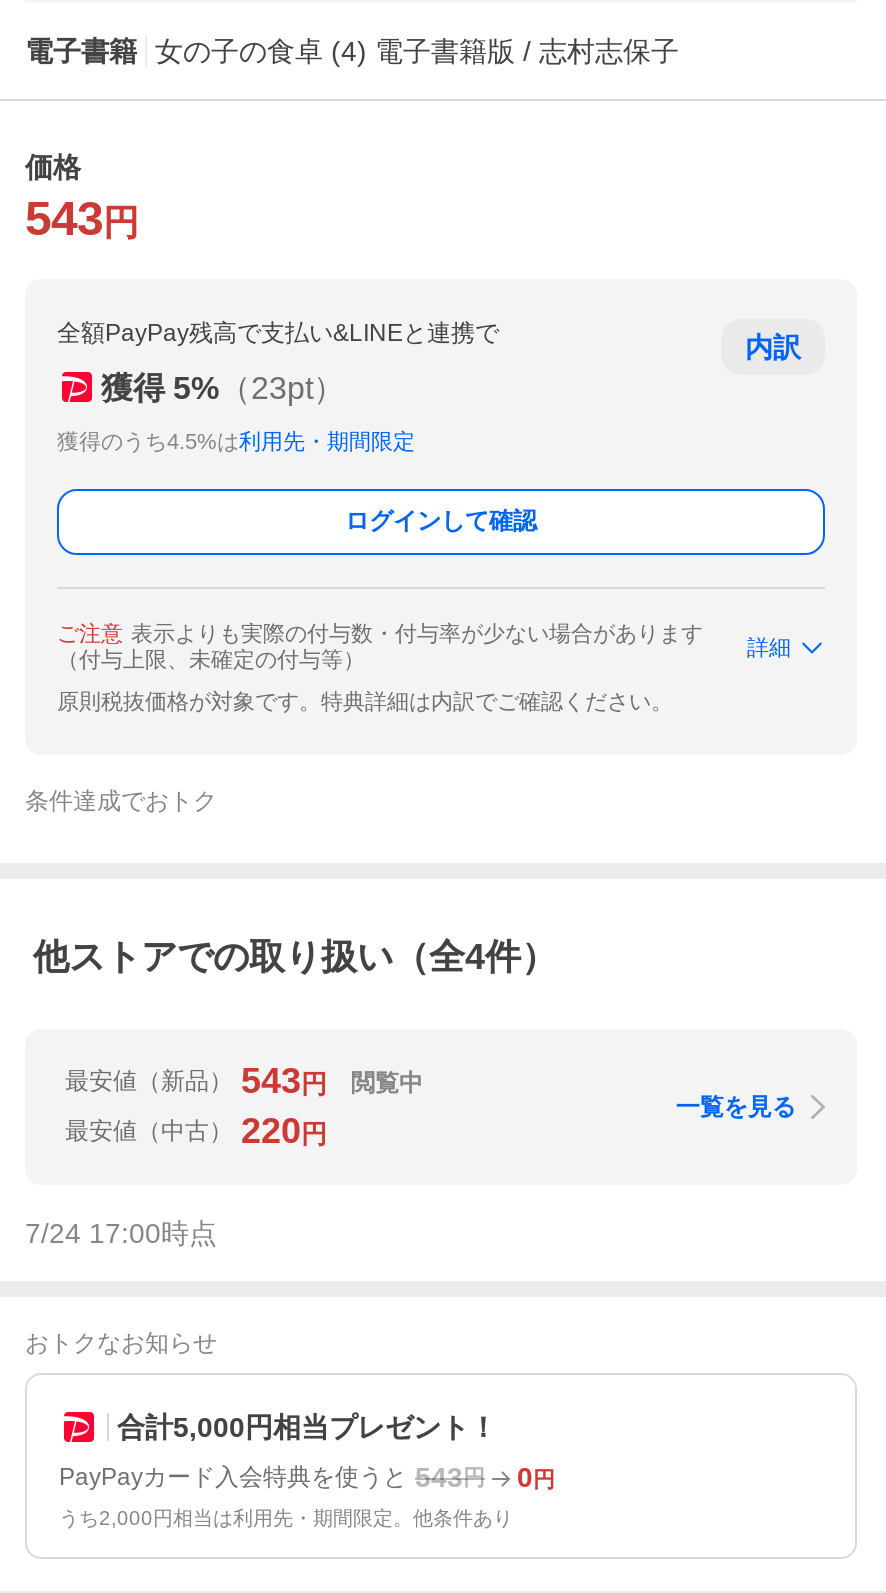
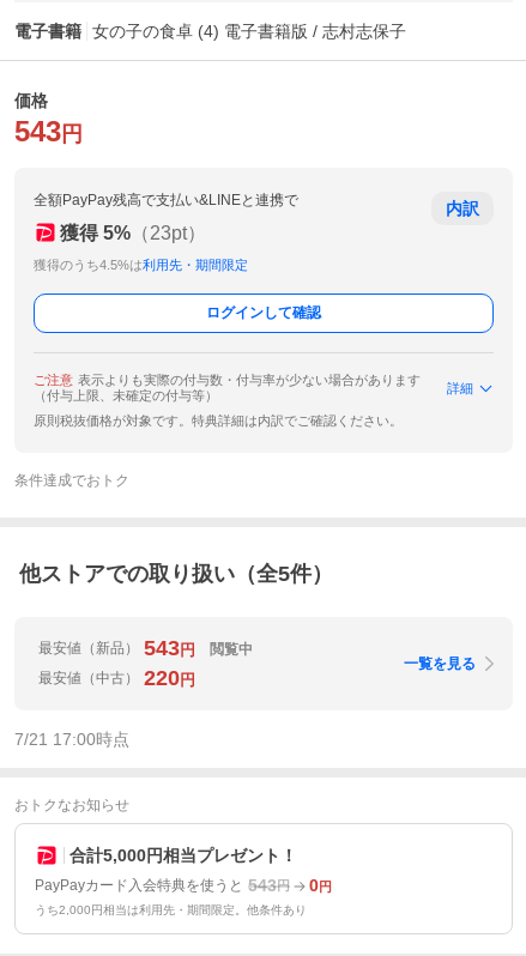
[33,937,557,977] 他ストアでの取り扱い（全4件） -> [19,562,333,586] 他ストアでの取り扱い（全5件）
[25,1217,217,1249] 7/24 17:00時点 -> [14,730,129,749] 7/21 17:00時点

